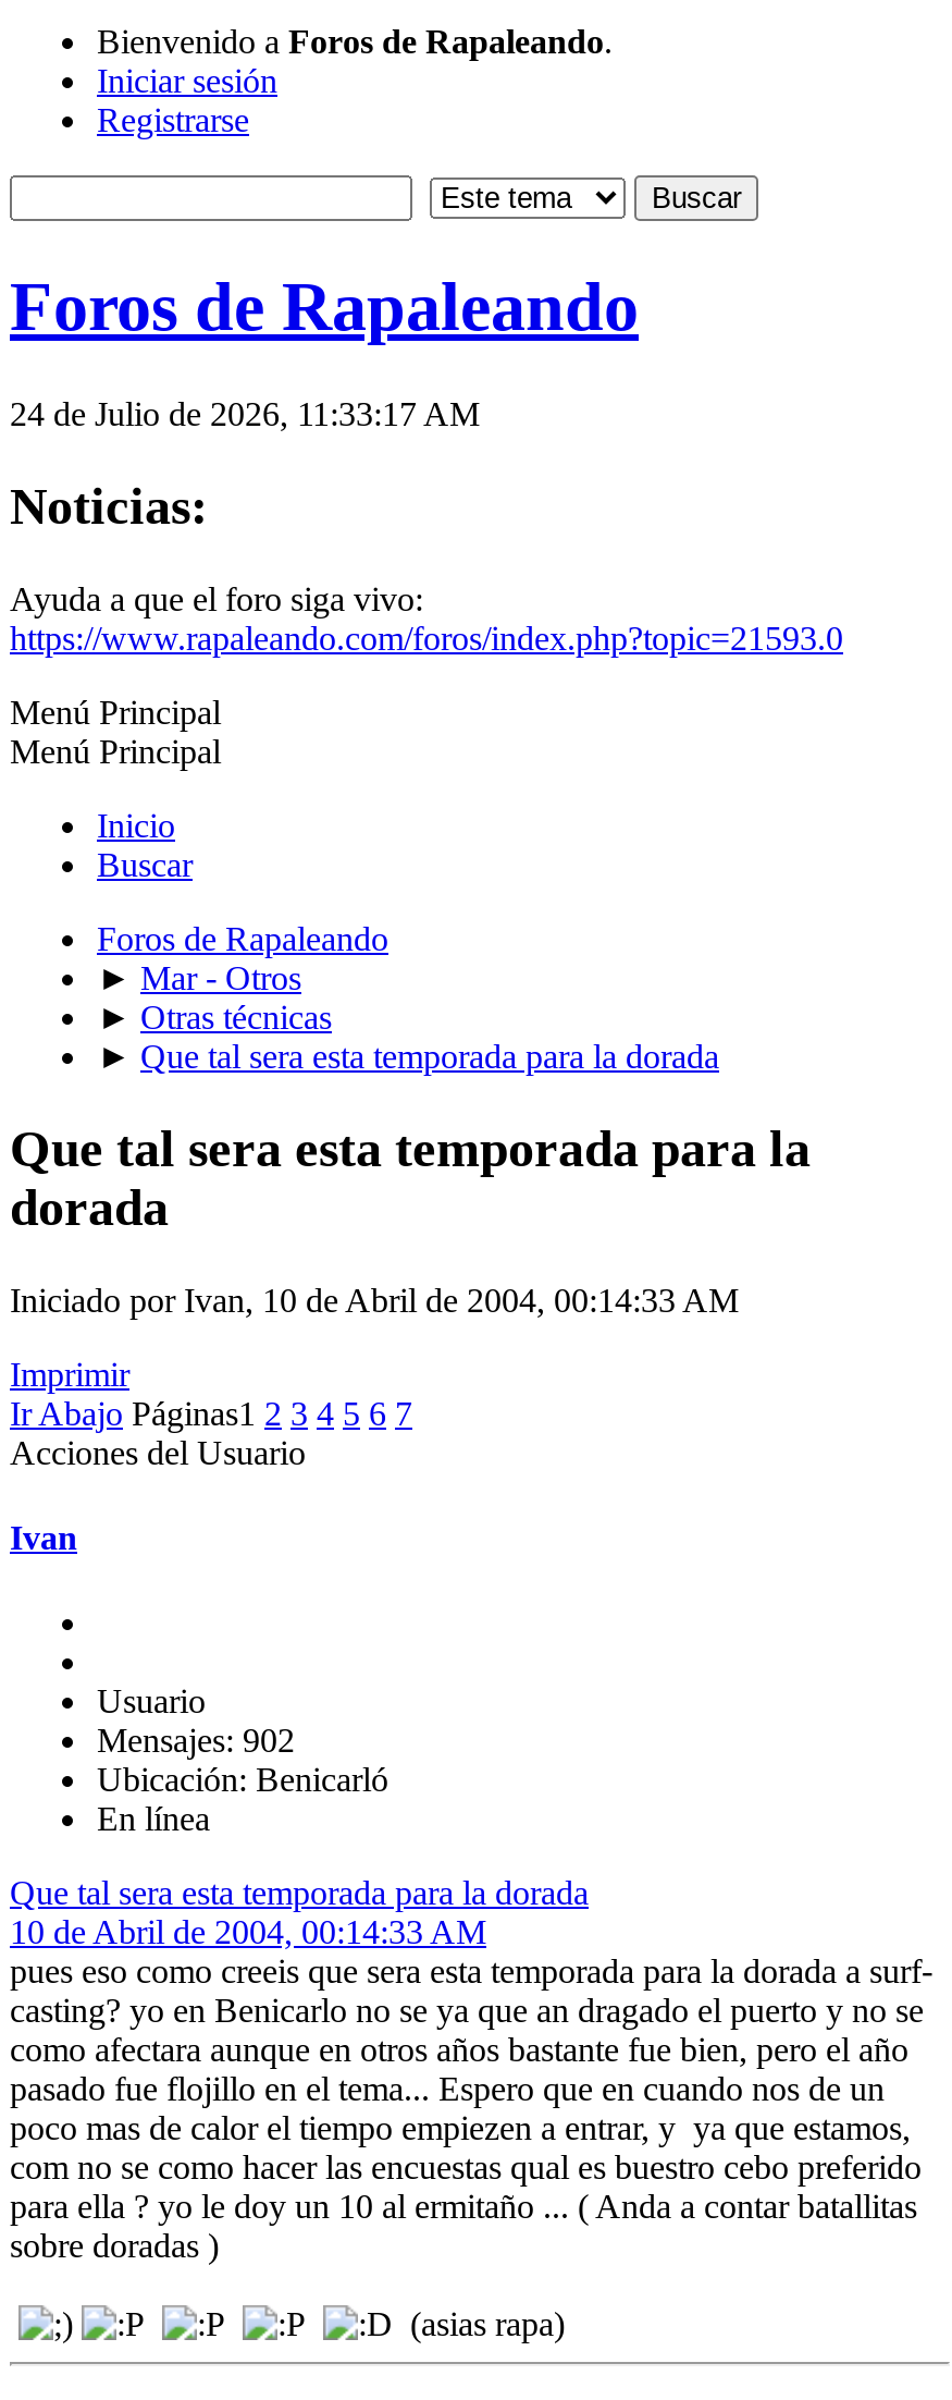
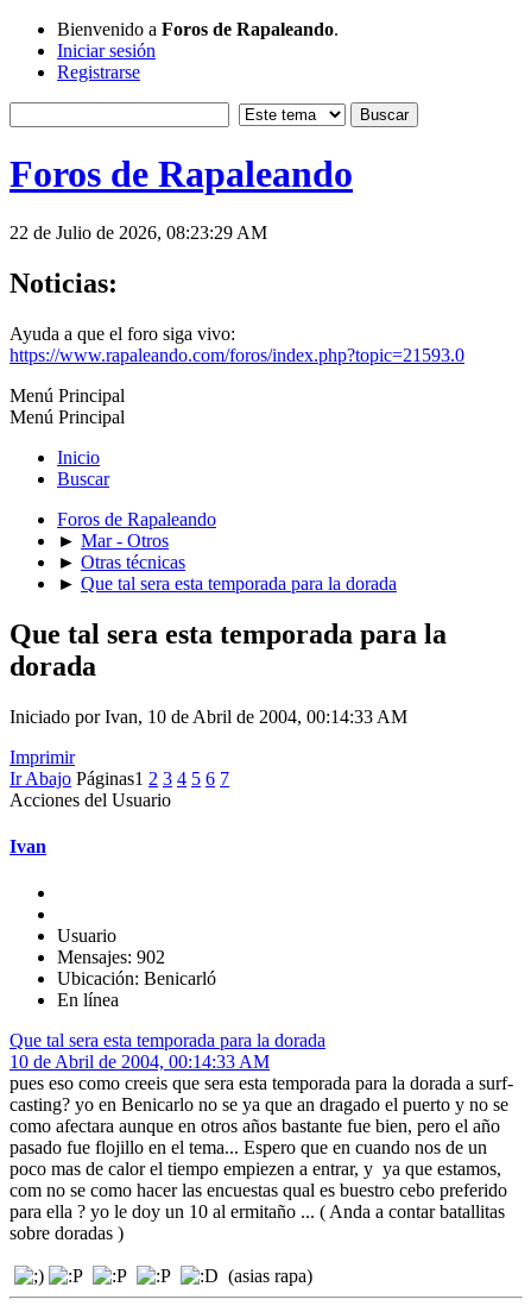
[10,395,480,432] 24 de Julio de 2026, 11:33:17 AM -> [10,222,267,243] 22 de Julio de 2026, 08:23:29 AM

